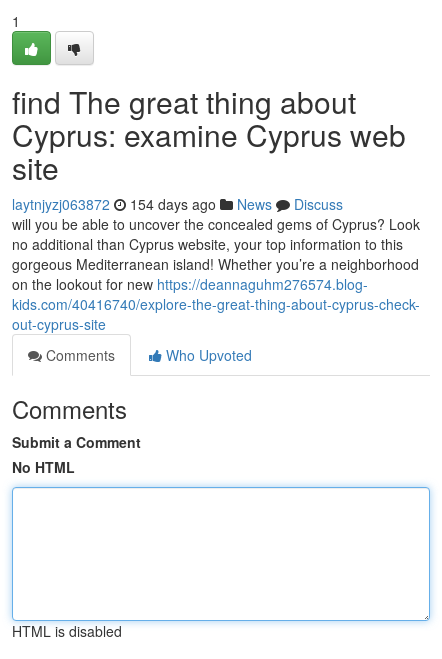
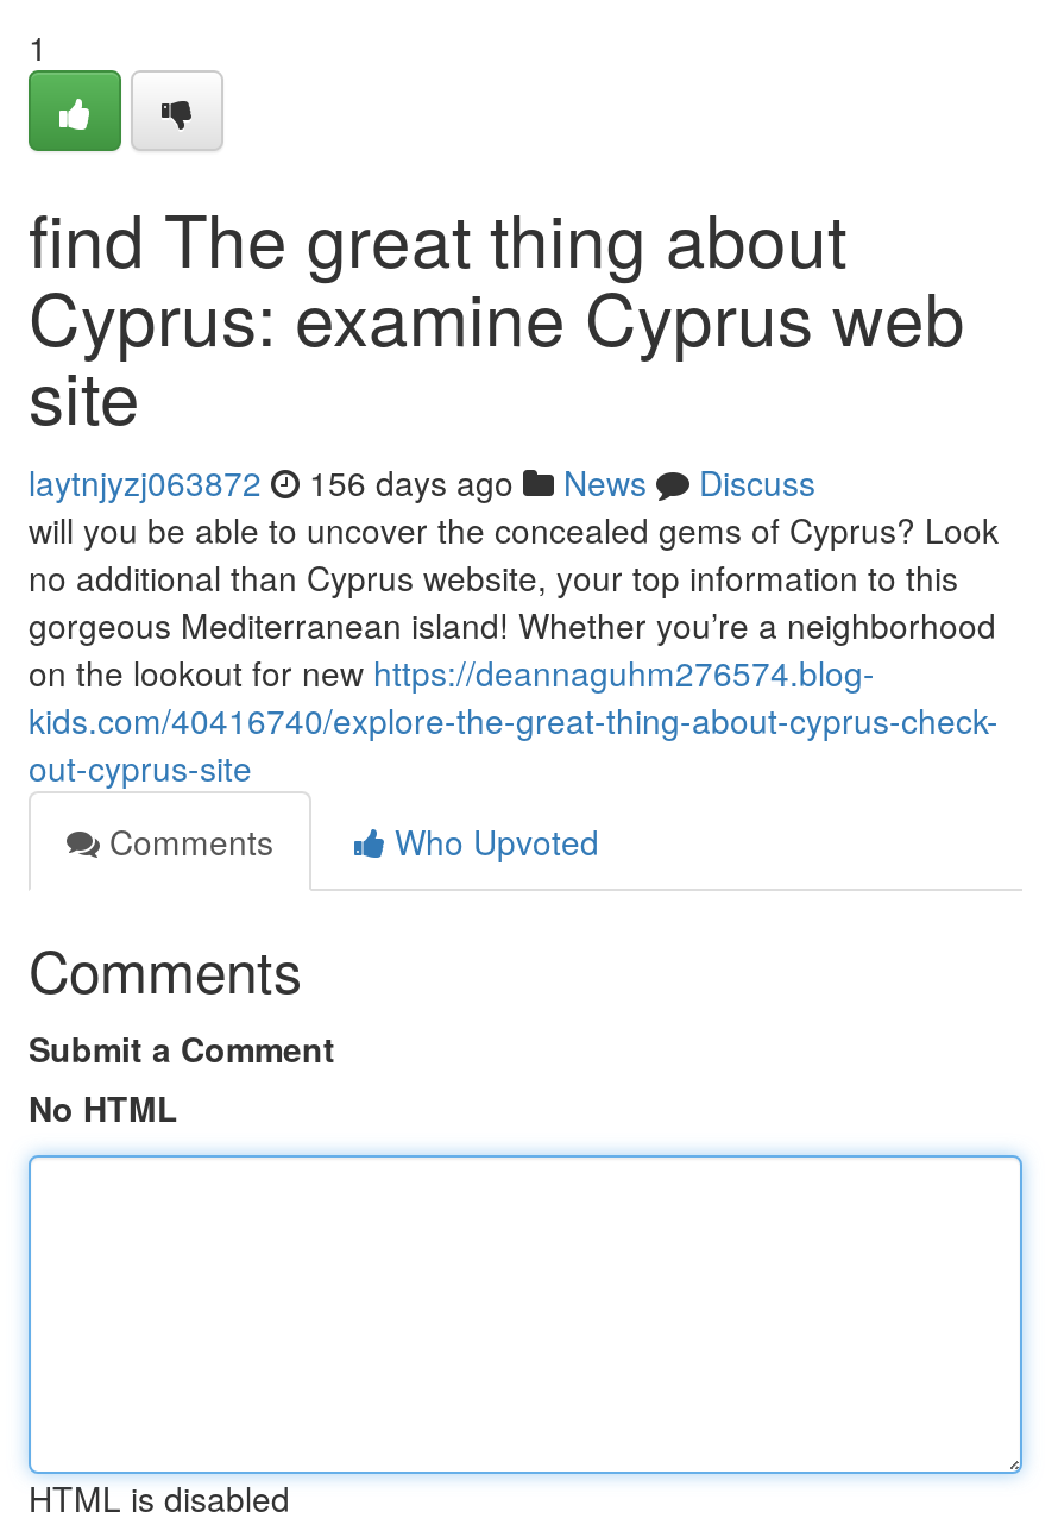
[12,194,343,214] laytnjyzj063872 154 days ago News Discuss -> [29,458,815,506] laytnjyzj063872 156 days ago News Discuss

